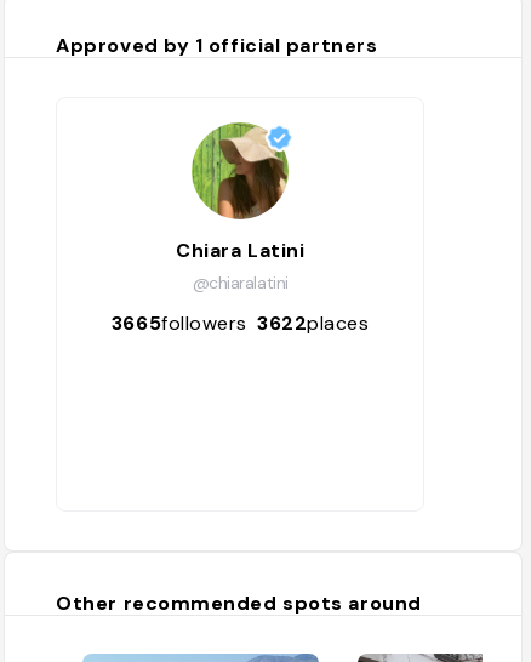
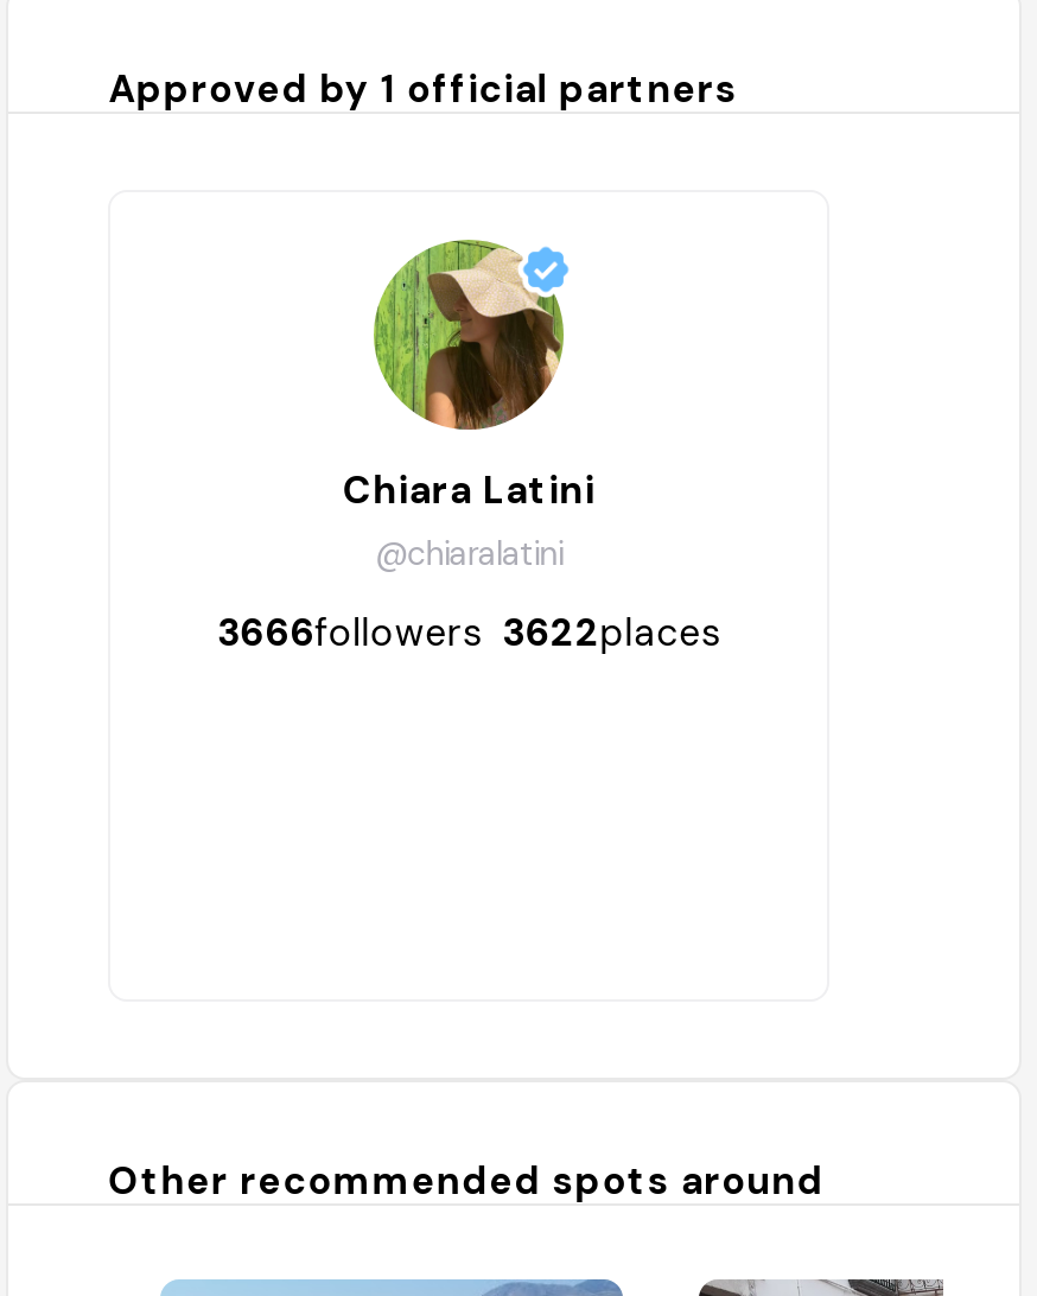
[111,310,369,335] 3665followers 3622places -> [217,606,721,656] 3666followers 3622places

